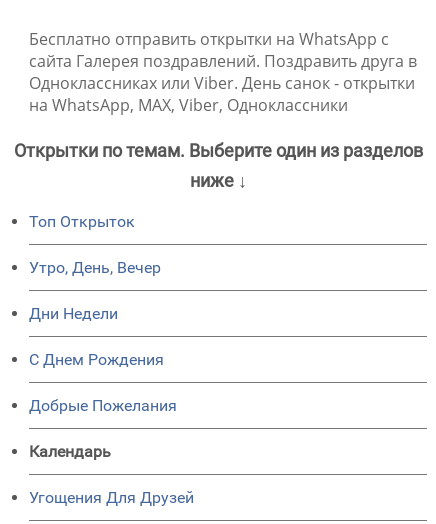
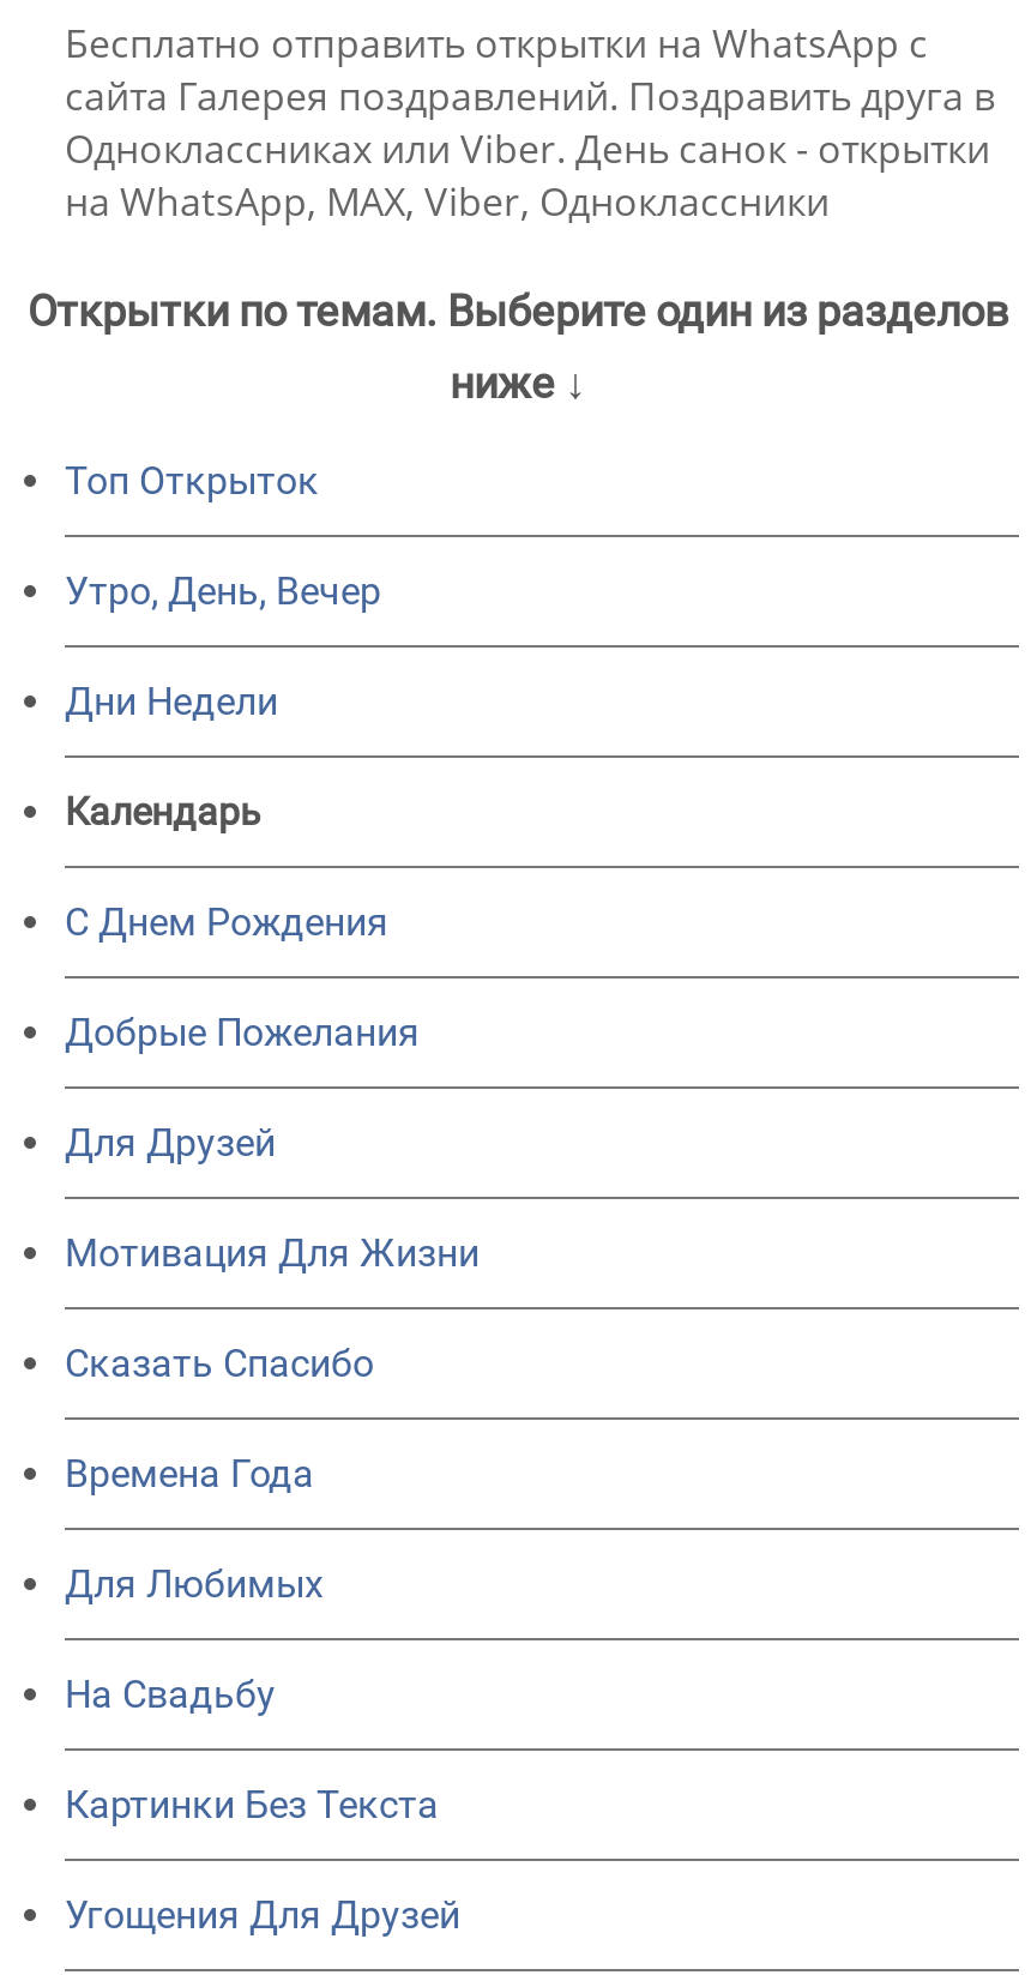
none -> [65,1120,480,1827] Для Друзей | Мотивация Для Жизни | Сказать Спасибо | Времена Года | Для Любимых | На Свадьбу | Картинки Без Текста
moved [29,442,111,461] -> [65,789,261,834]: Календарь

